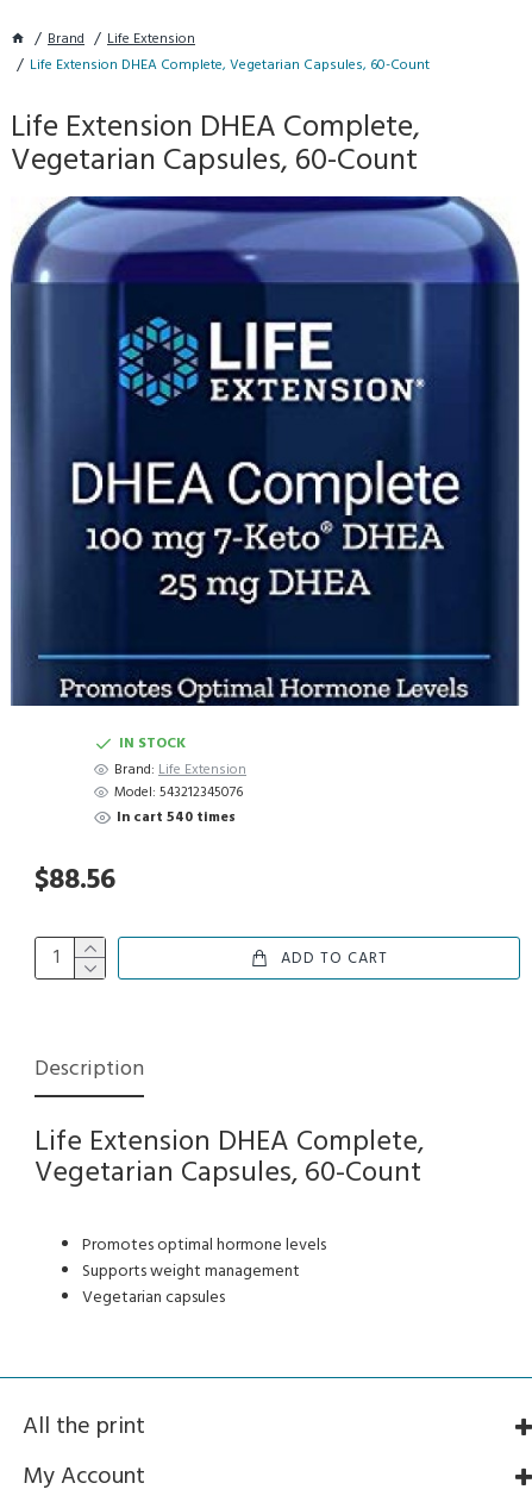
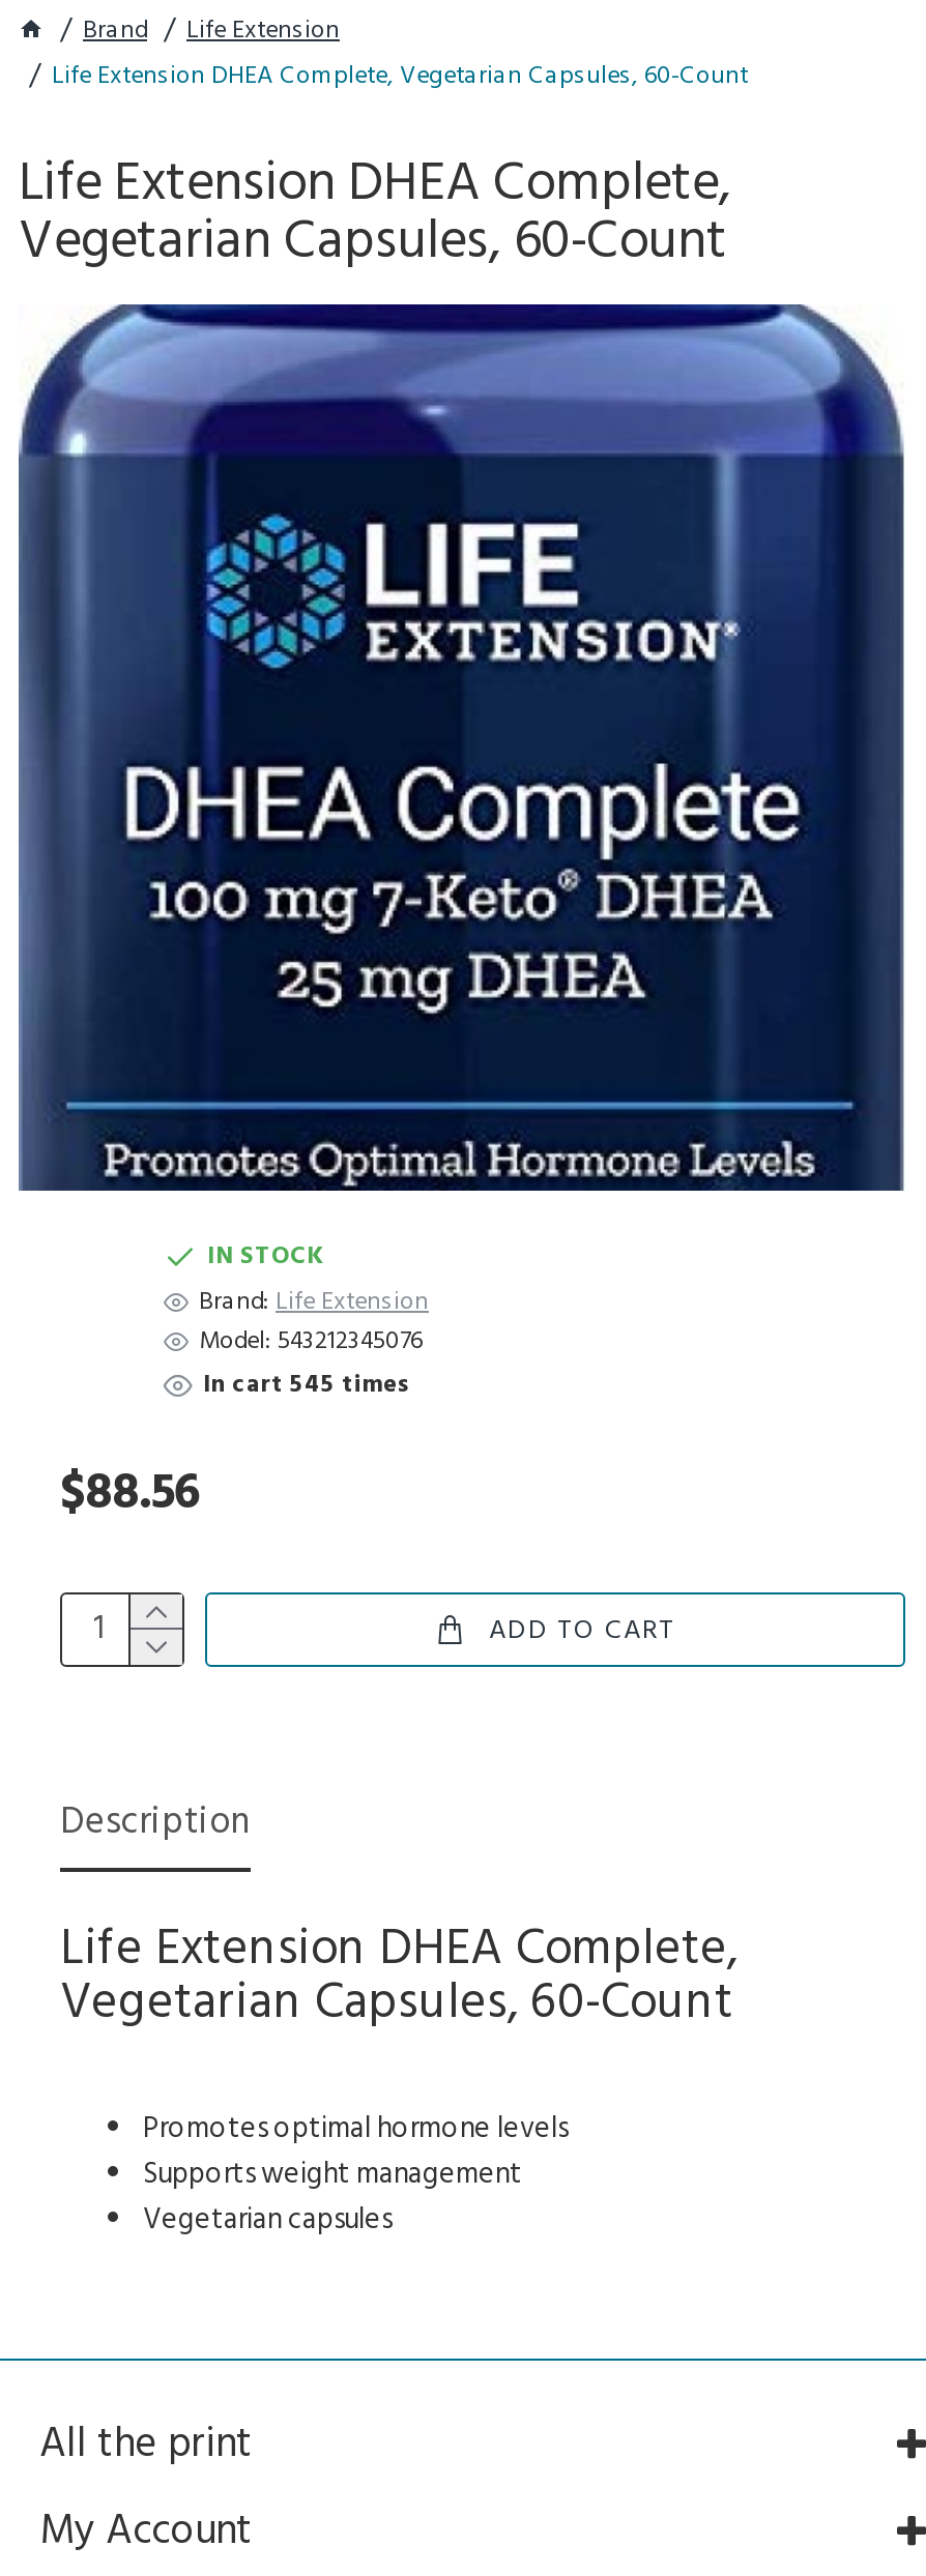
[117,805,236,829] In cart 540 times -> [203,1364,410,1405] In cart 545 times

